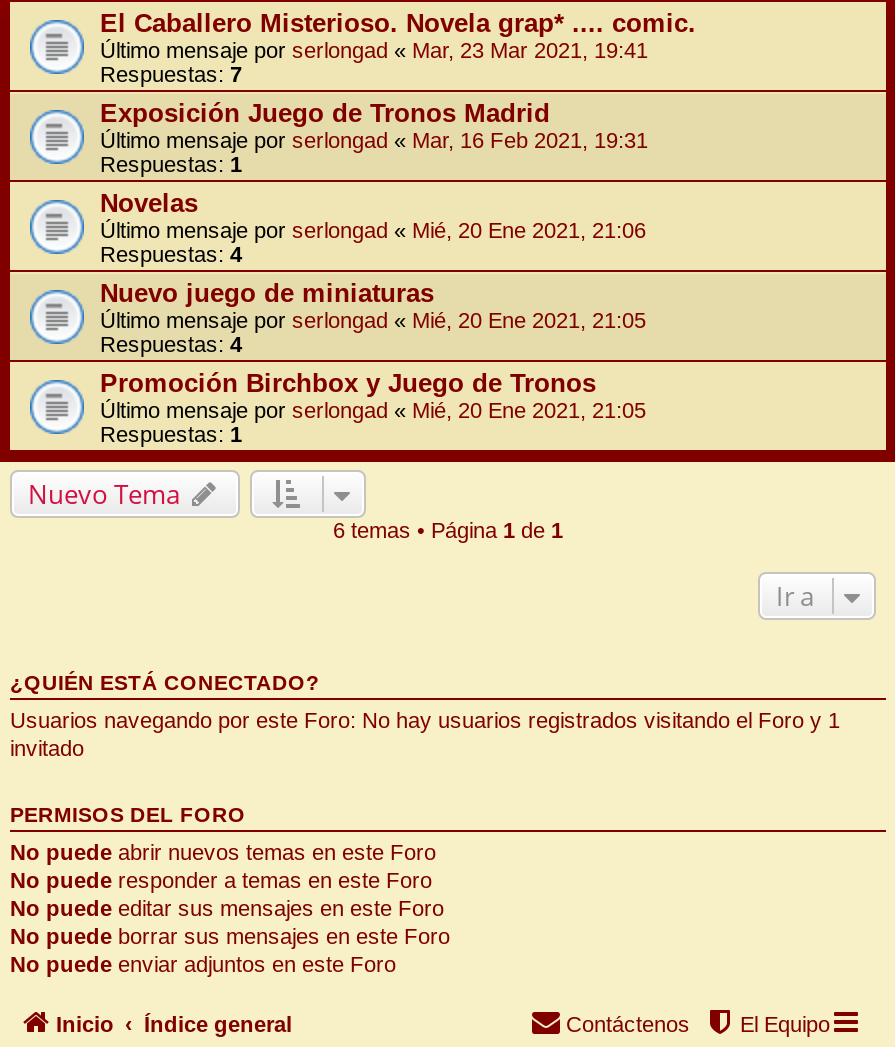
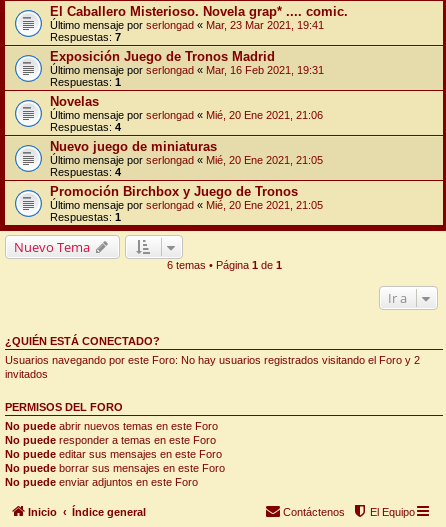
[10,707,840,759] Usuarios navegando por este Foro: No hay usuarios registrados visitando el Foro y 1 | invitado -> [5,354,420,380] Usuarios navegando por este Foro: No hay usuarios registrados visitando el Foro y 2 | invitados

